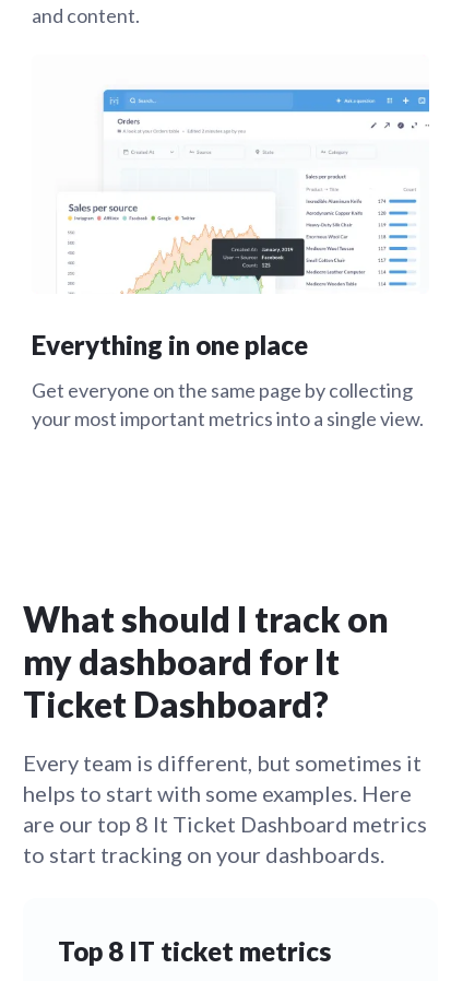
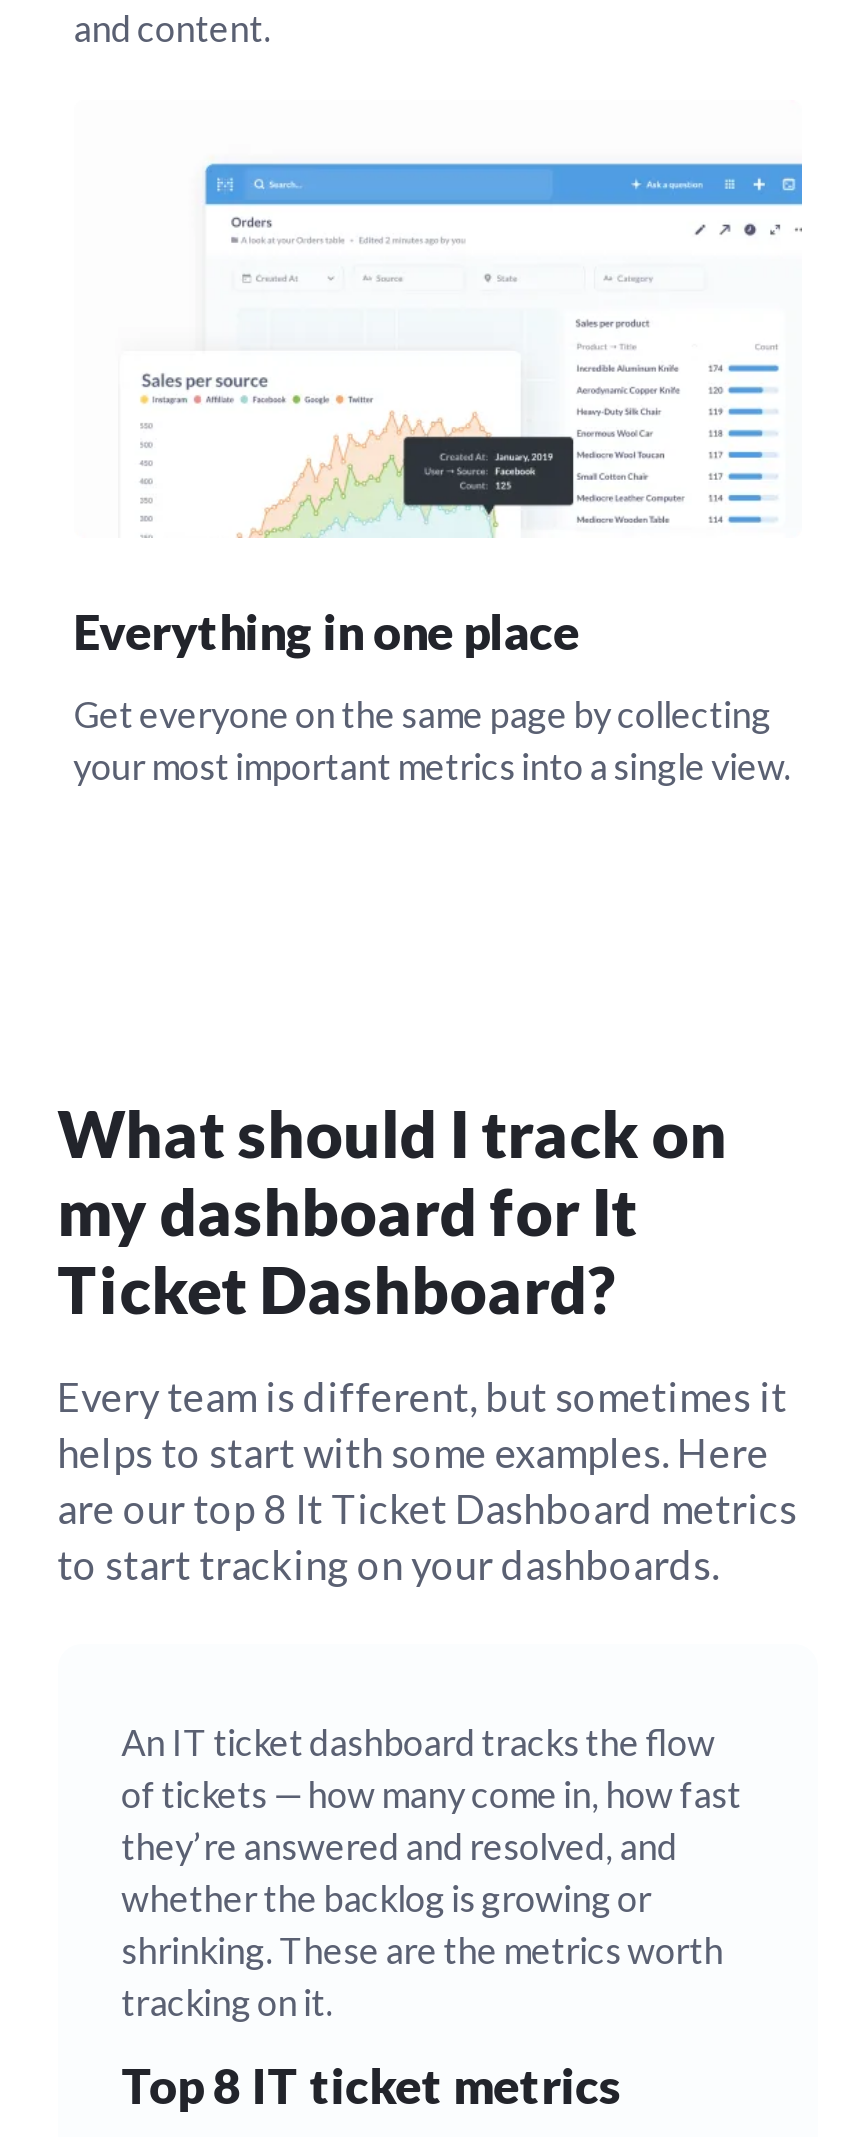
none -> [121,1721,741,2025] An IT ticket dashboard tracks the flow | of tickets — how many come in, how fast | they’re answered and resolved, and | whether the backlog is growing or | shrinking. These are the metrics worth | tracking on it.

